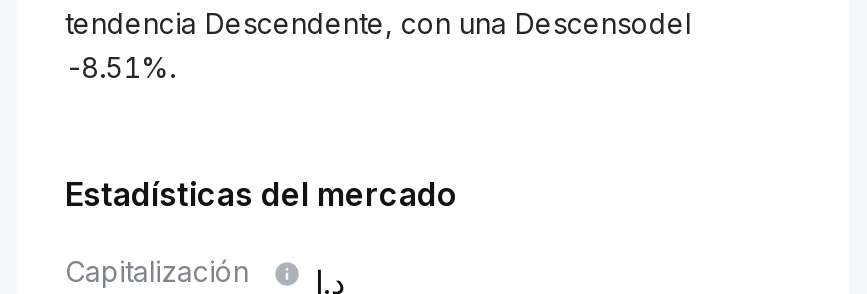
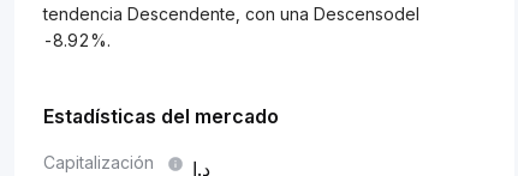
[65,50,175,84] -8.51%. -> [43,30,111,50] -8.92%.

